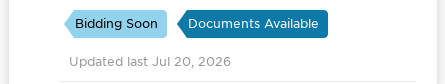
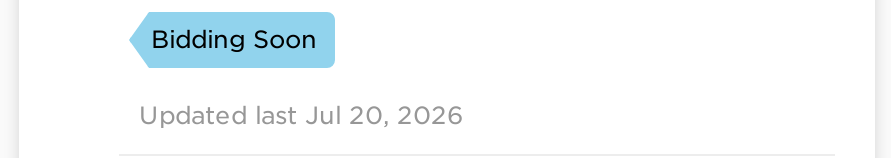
[188,16,319,31] Documents Available -> none

